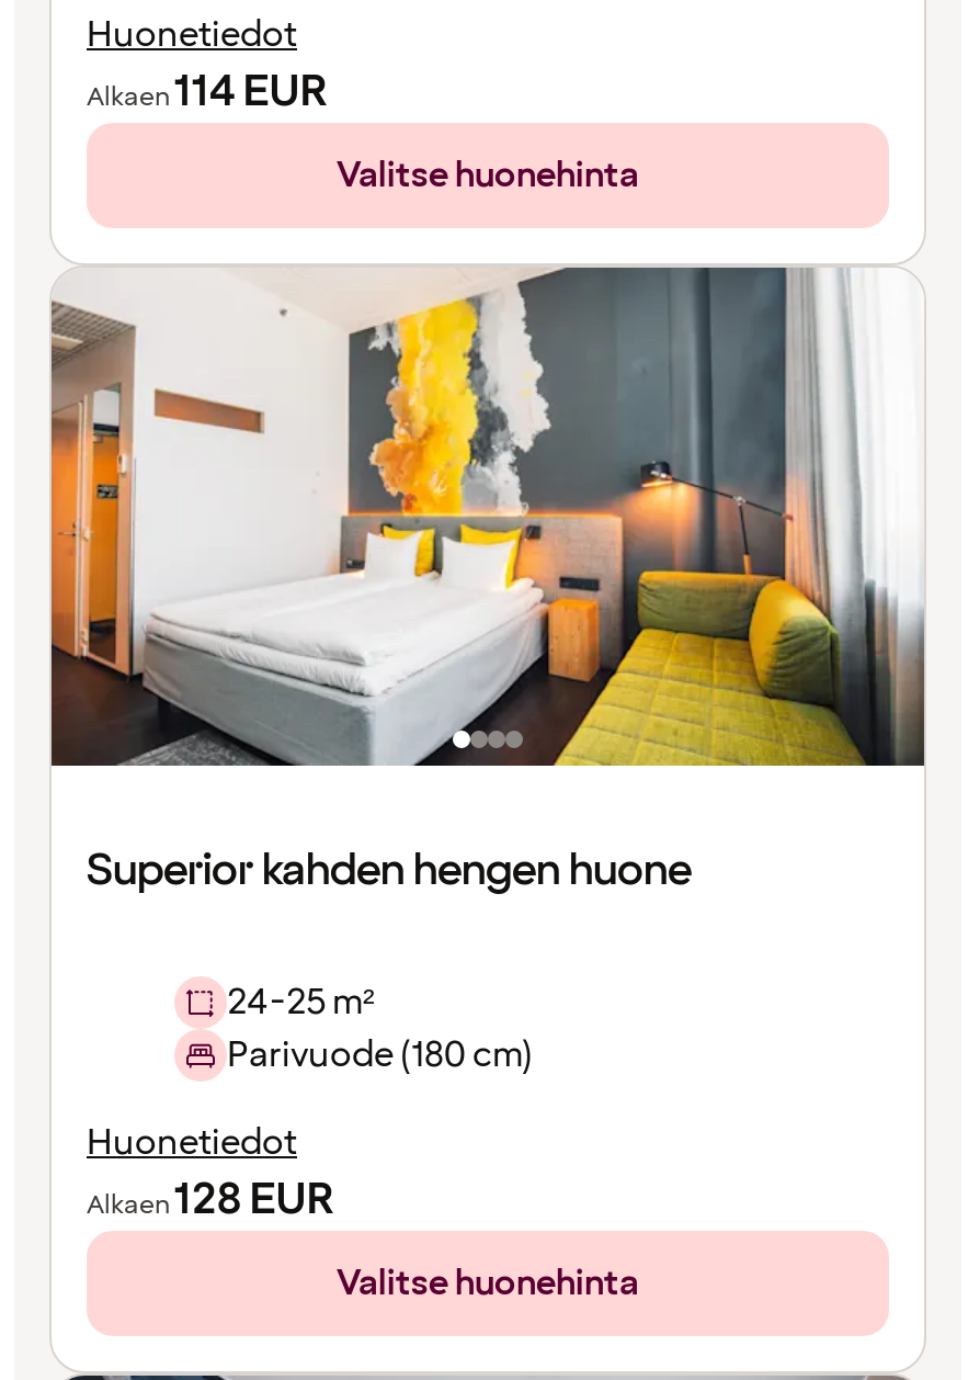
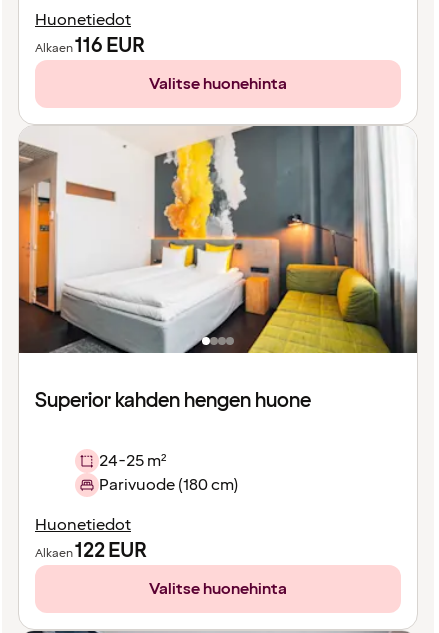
[87,61,328,123] Alkaen114 EUR -> [35,32,145,60] Alkaen116 EUR
[87,1169,334,1231] Alkaen128 EUR -> [35,537,147,565] Alkaen122 EUR

